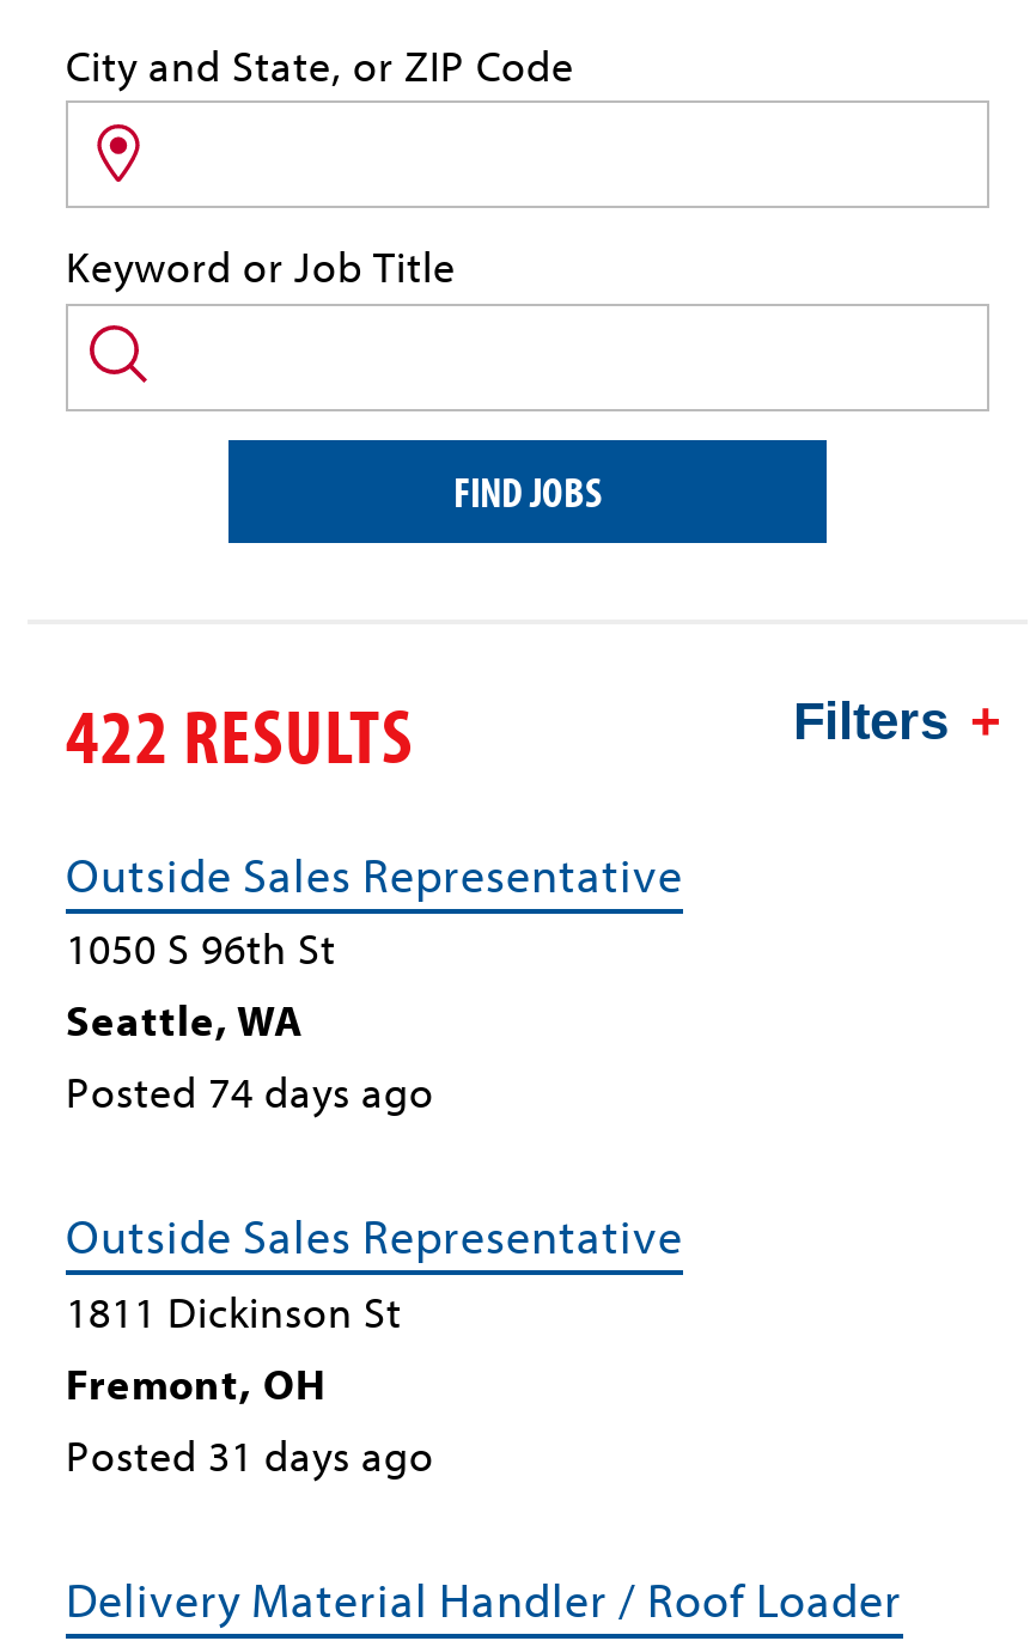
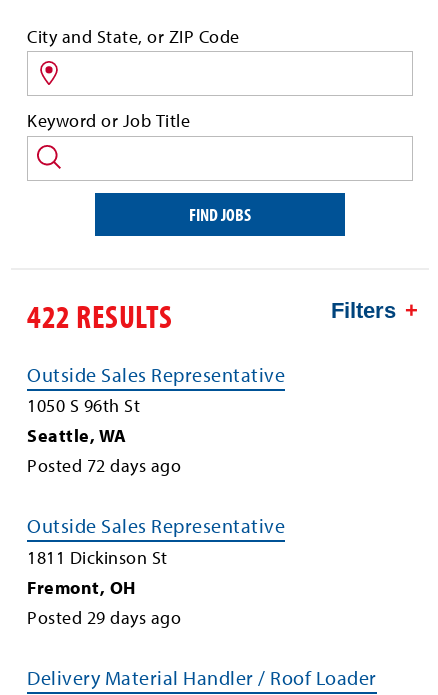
[66,1064,434,1120] Posted 74 days ago -> [27,454,181,477] Posted 72 days ago
[66,1427,434,1482] Posted 31 days ago -> [27,605,181,628] Posted 29 days ago

